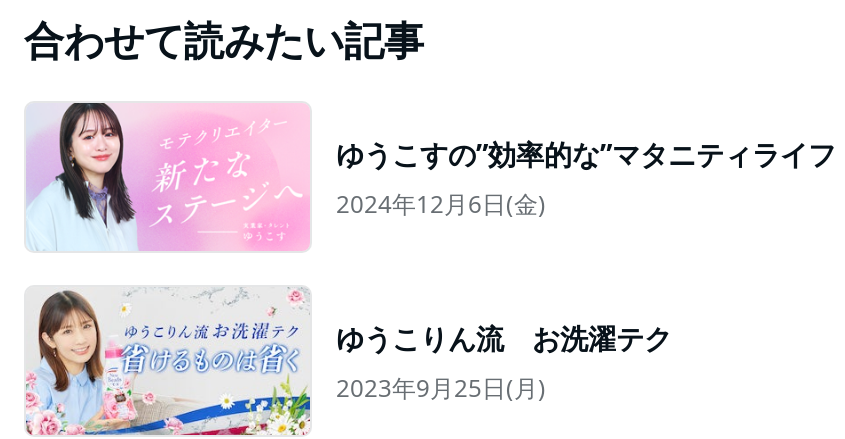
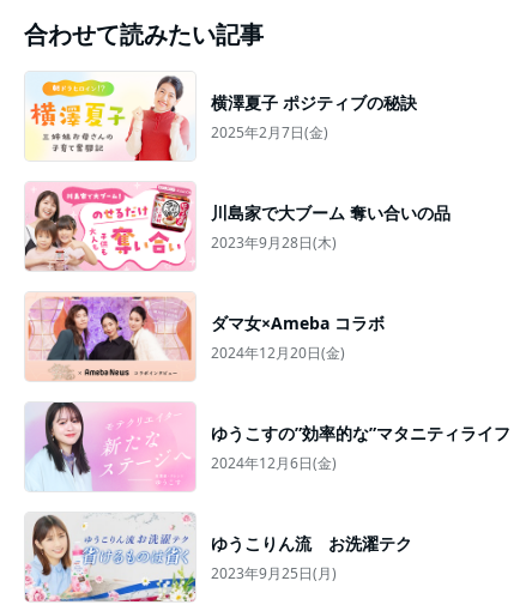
none -> [24,183,451,272] [image] | 川島家で大ブーム 奪い合いの品 | 2023年9月28日(木)
none -> [25,72,417,162] [image] | 横澤夏子 ポジティブの秘訣 | 2025年2月7日(金)
none -> [25,292,385,381] [image] | ダマ女×Ameba コラボ | 2024年12月20日(金)

